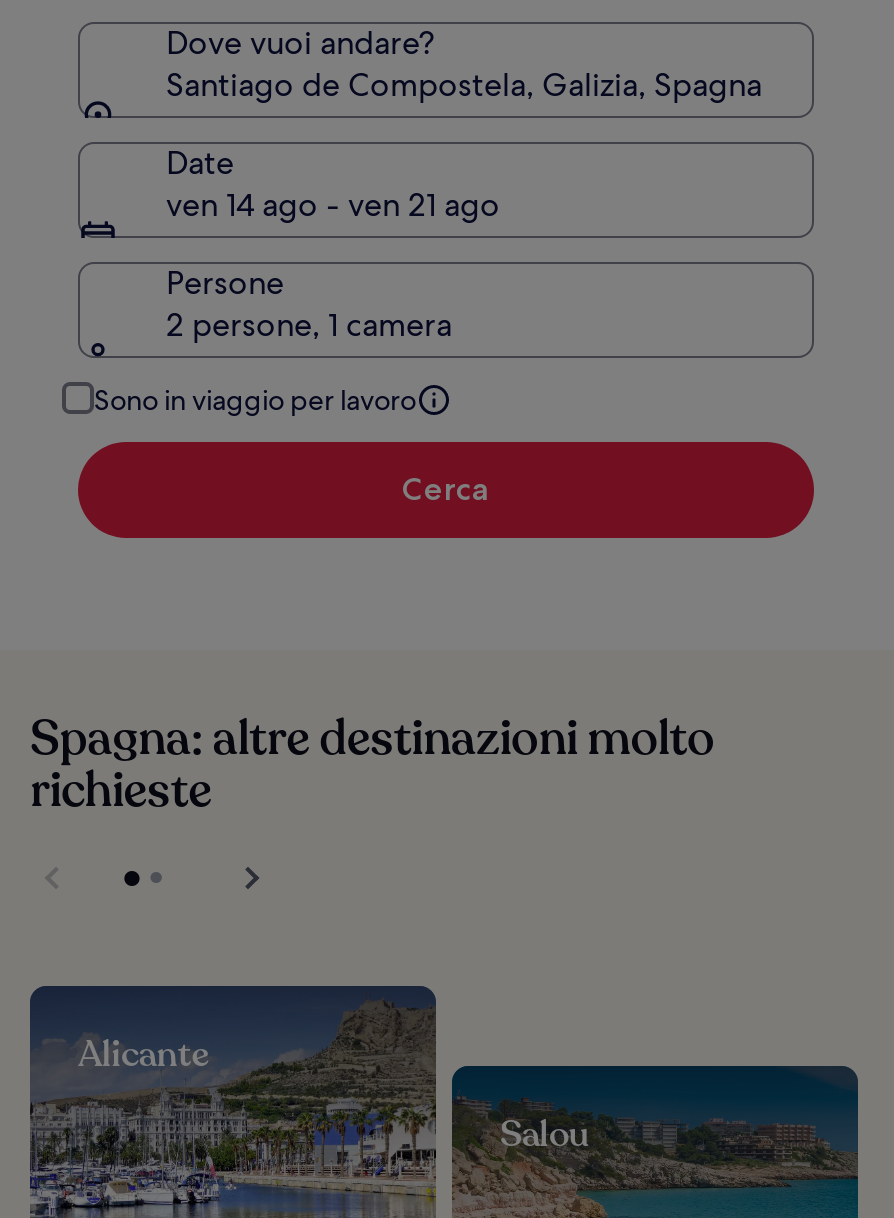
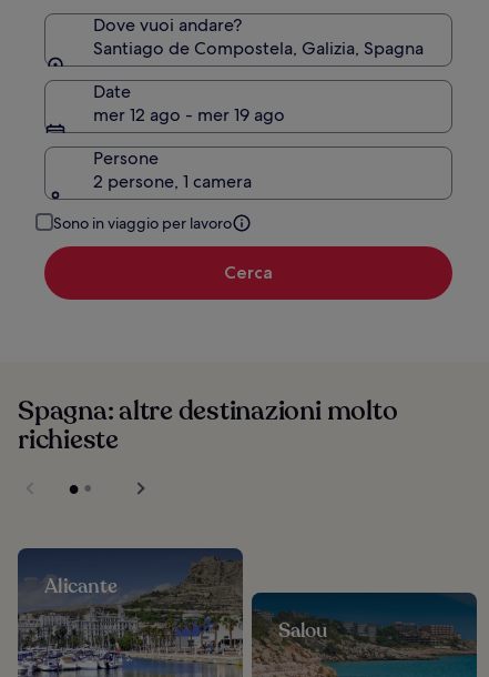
[166,184,500,226] ven 14 ago - ven 21 ago -> [93,103,285,126] mer 12 ago - mer 19 ago

